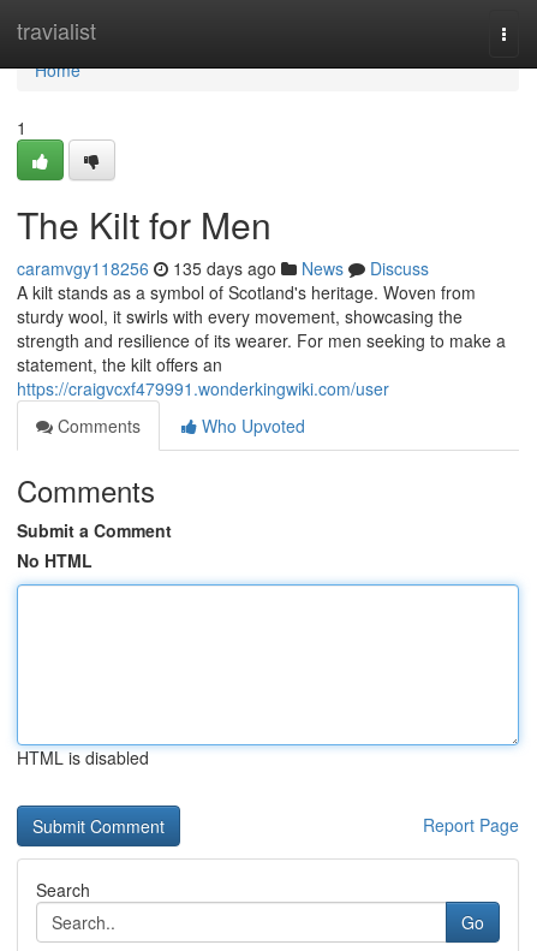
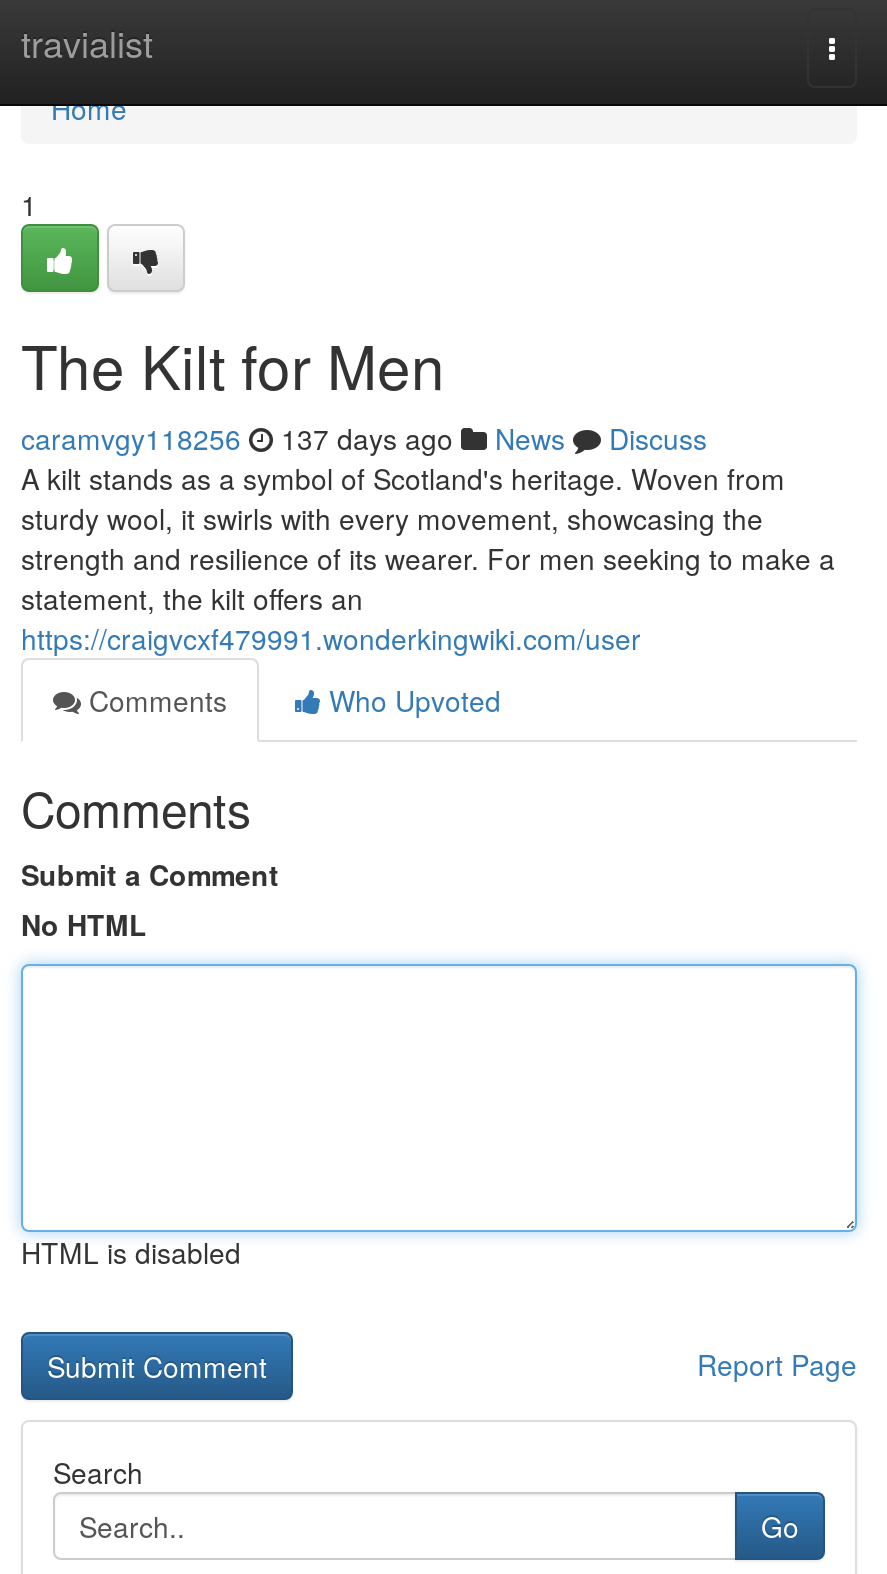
[17,256,429,280] caramvgy118256 135 days ago News Discuss -> [21,418,707,458] caramvgy118256 137 days ago News Discuss

